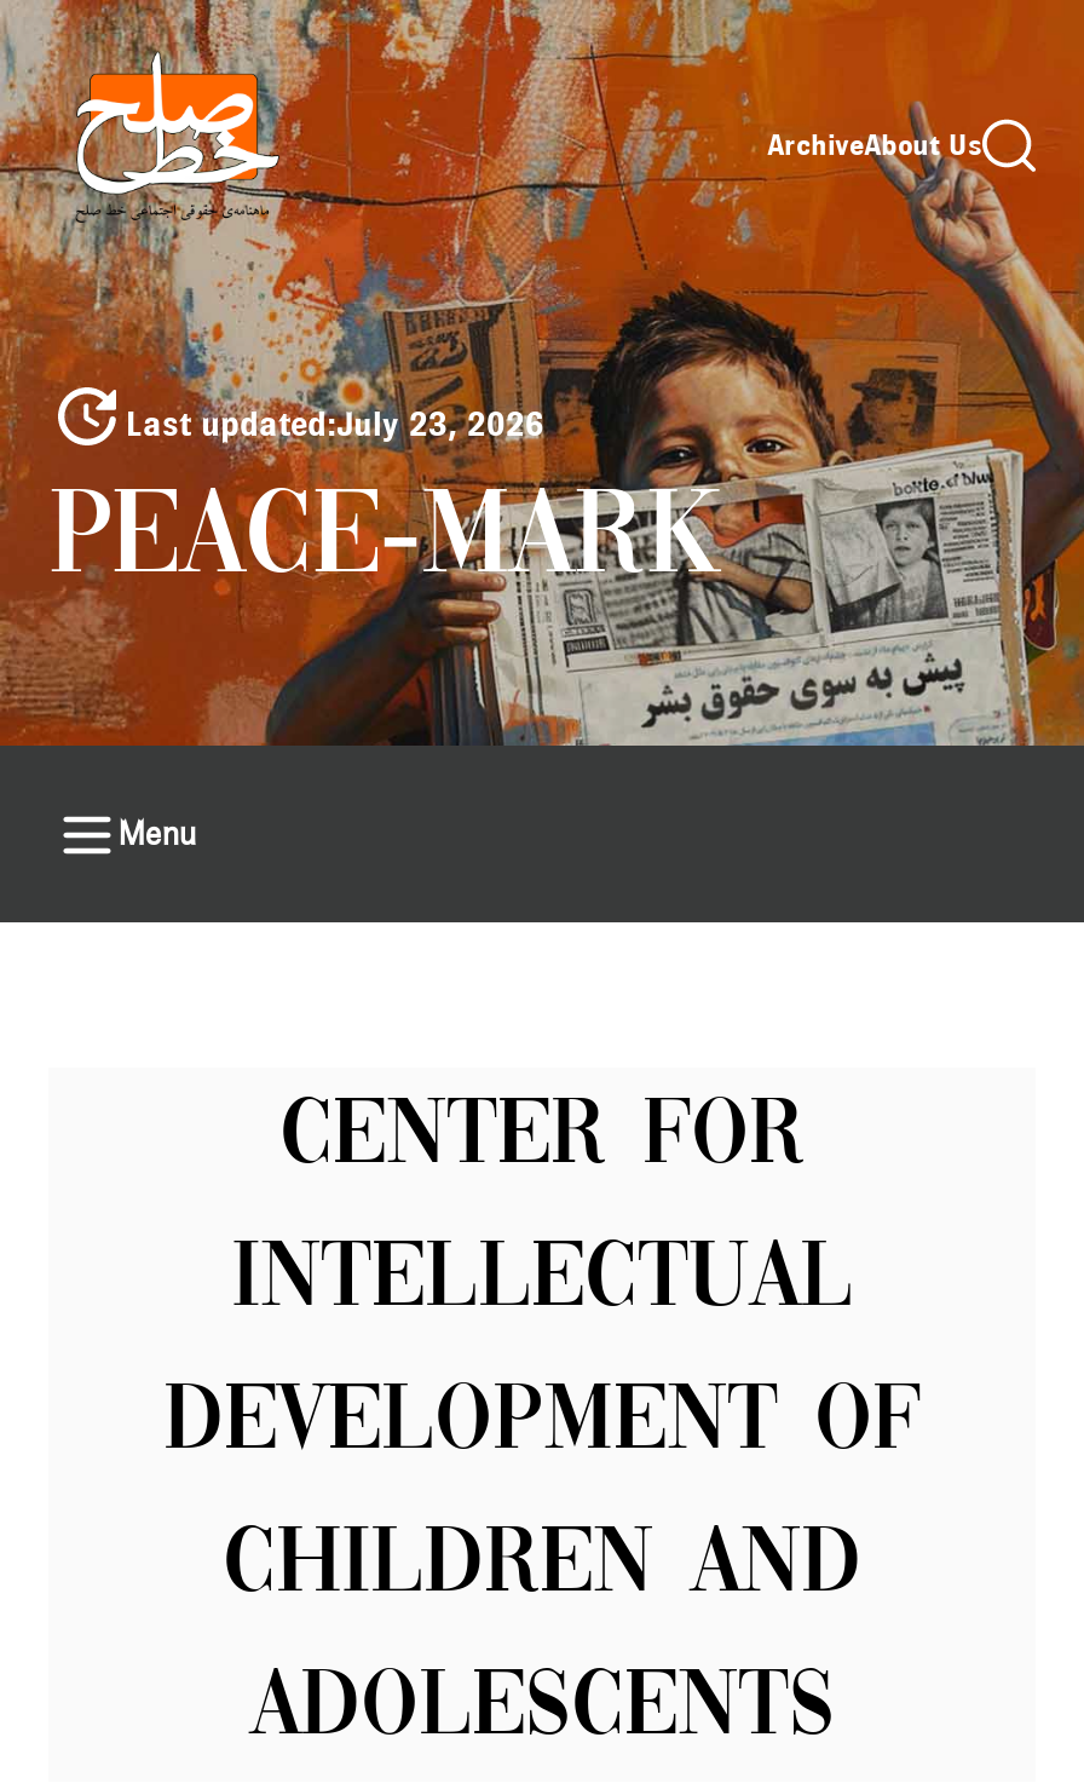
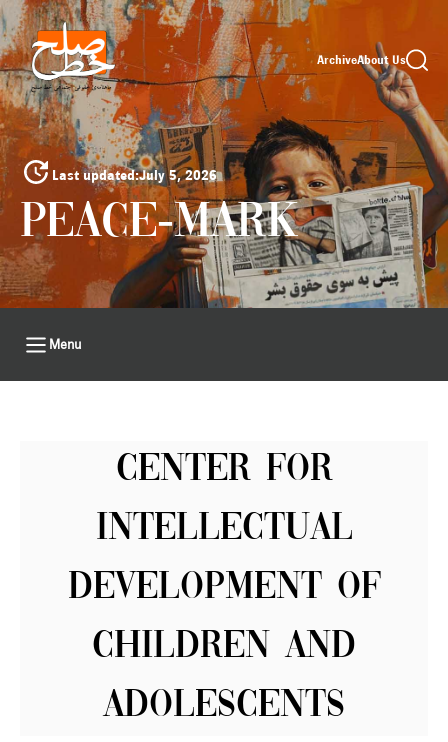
[126,404,544,445] Last updated:July 23, 2026 -> [52,167,217,184] Last updated:July 5, 2026

